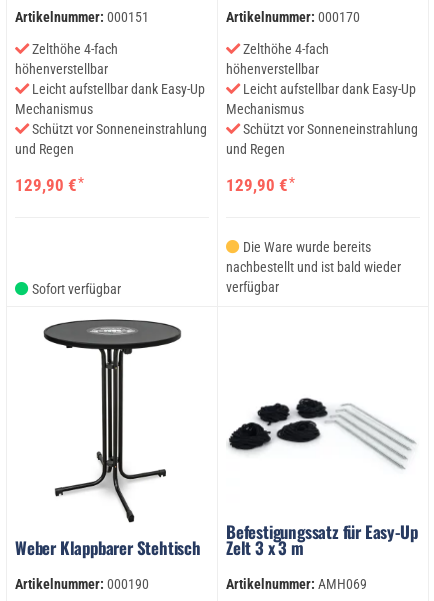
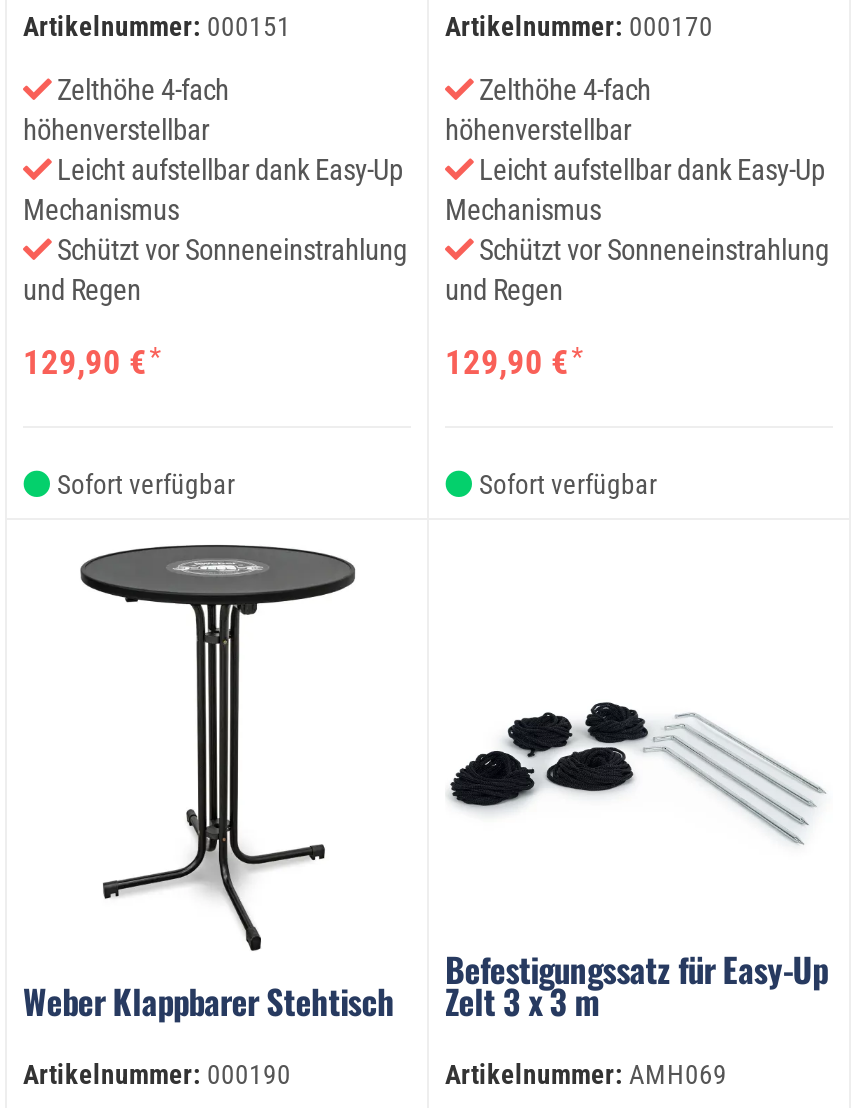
[226,239,401,295] Die Ware wurde bereits | nachbestellt und ist bald wieder | verfügbar -> [479,469,657,501] Sofort verfügbar

